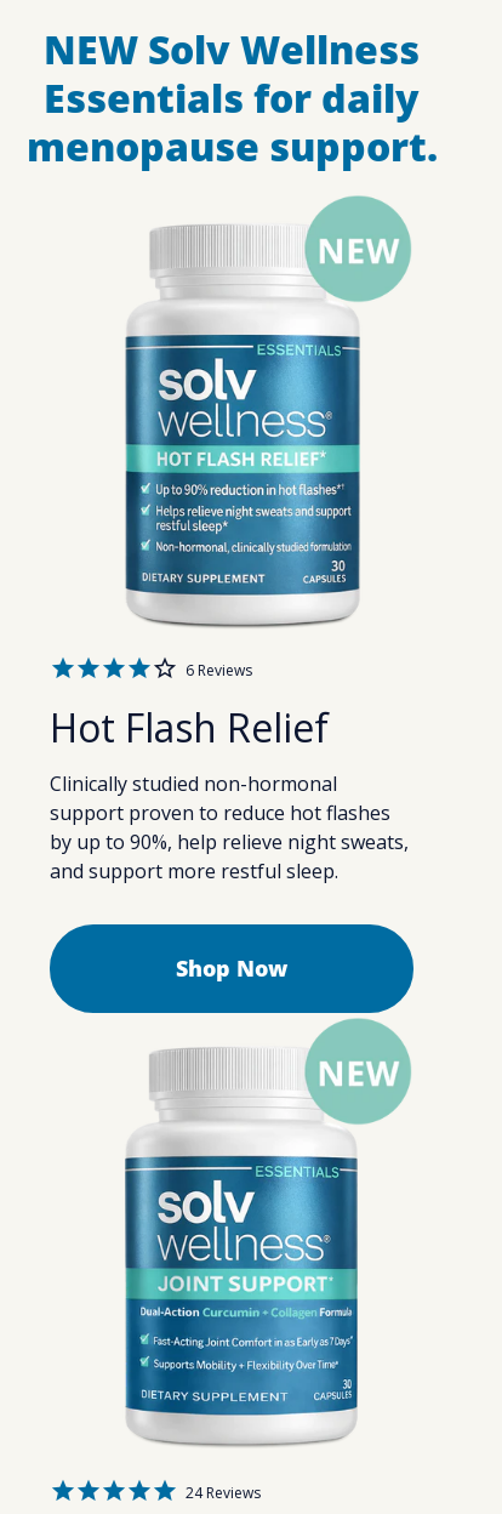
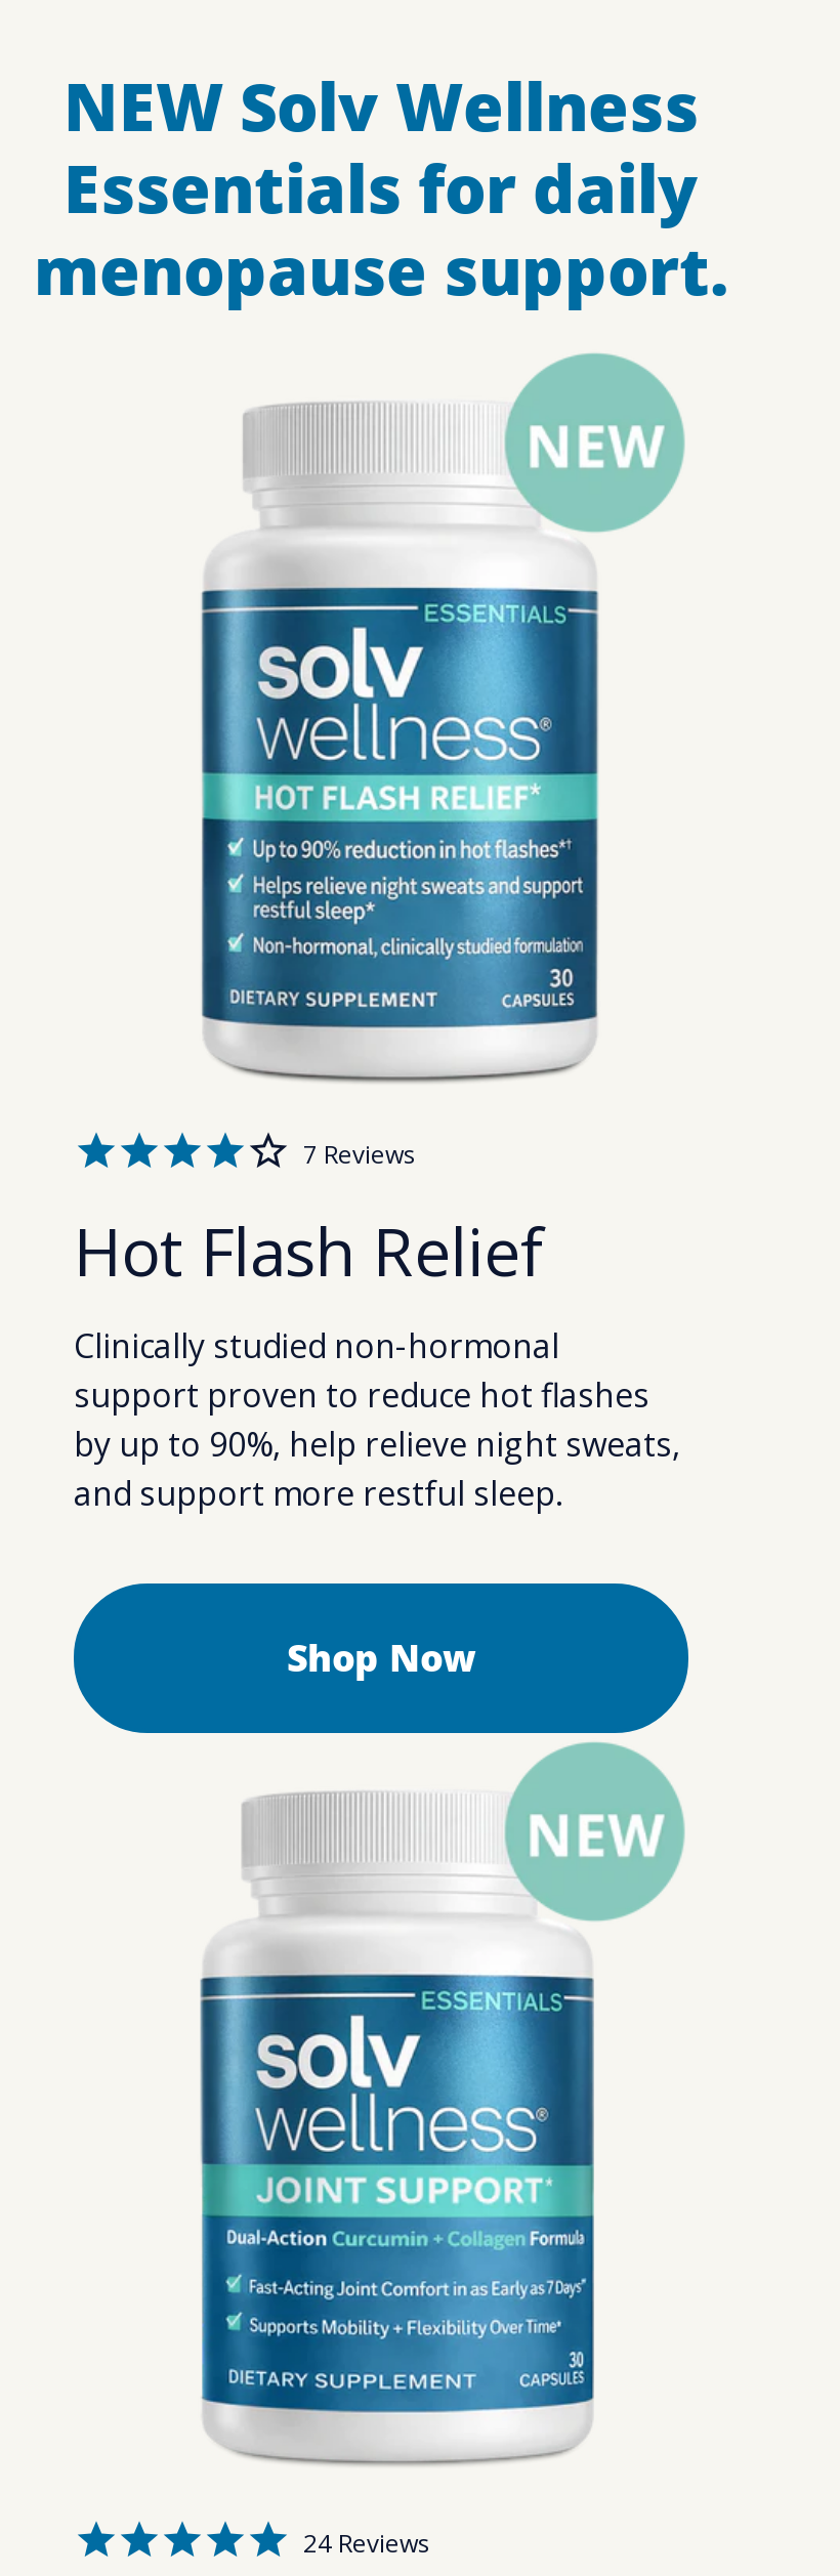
[186,660,252,680] 6 Reviews -> [303,1136,416,1171] 7 Reviews

